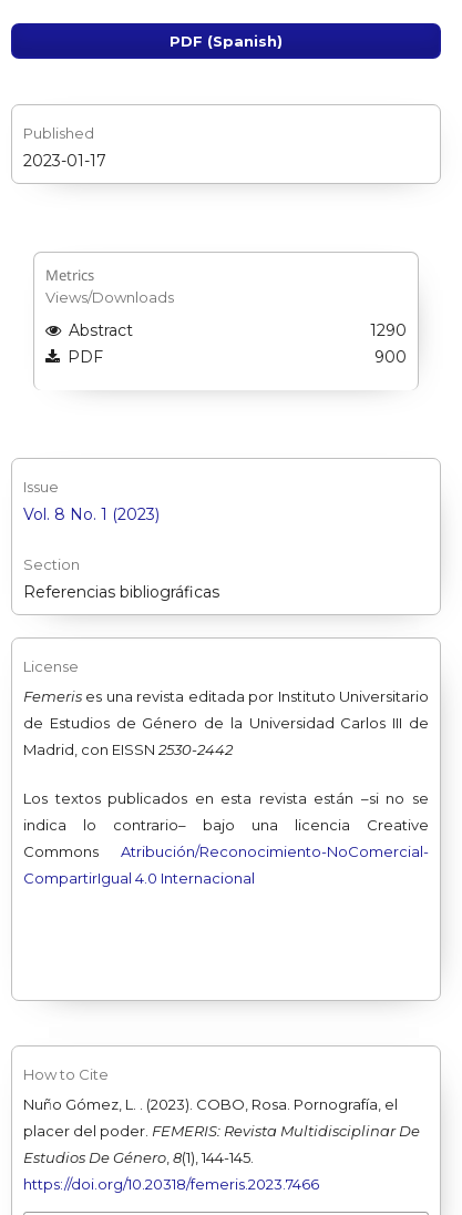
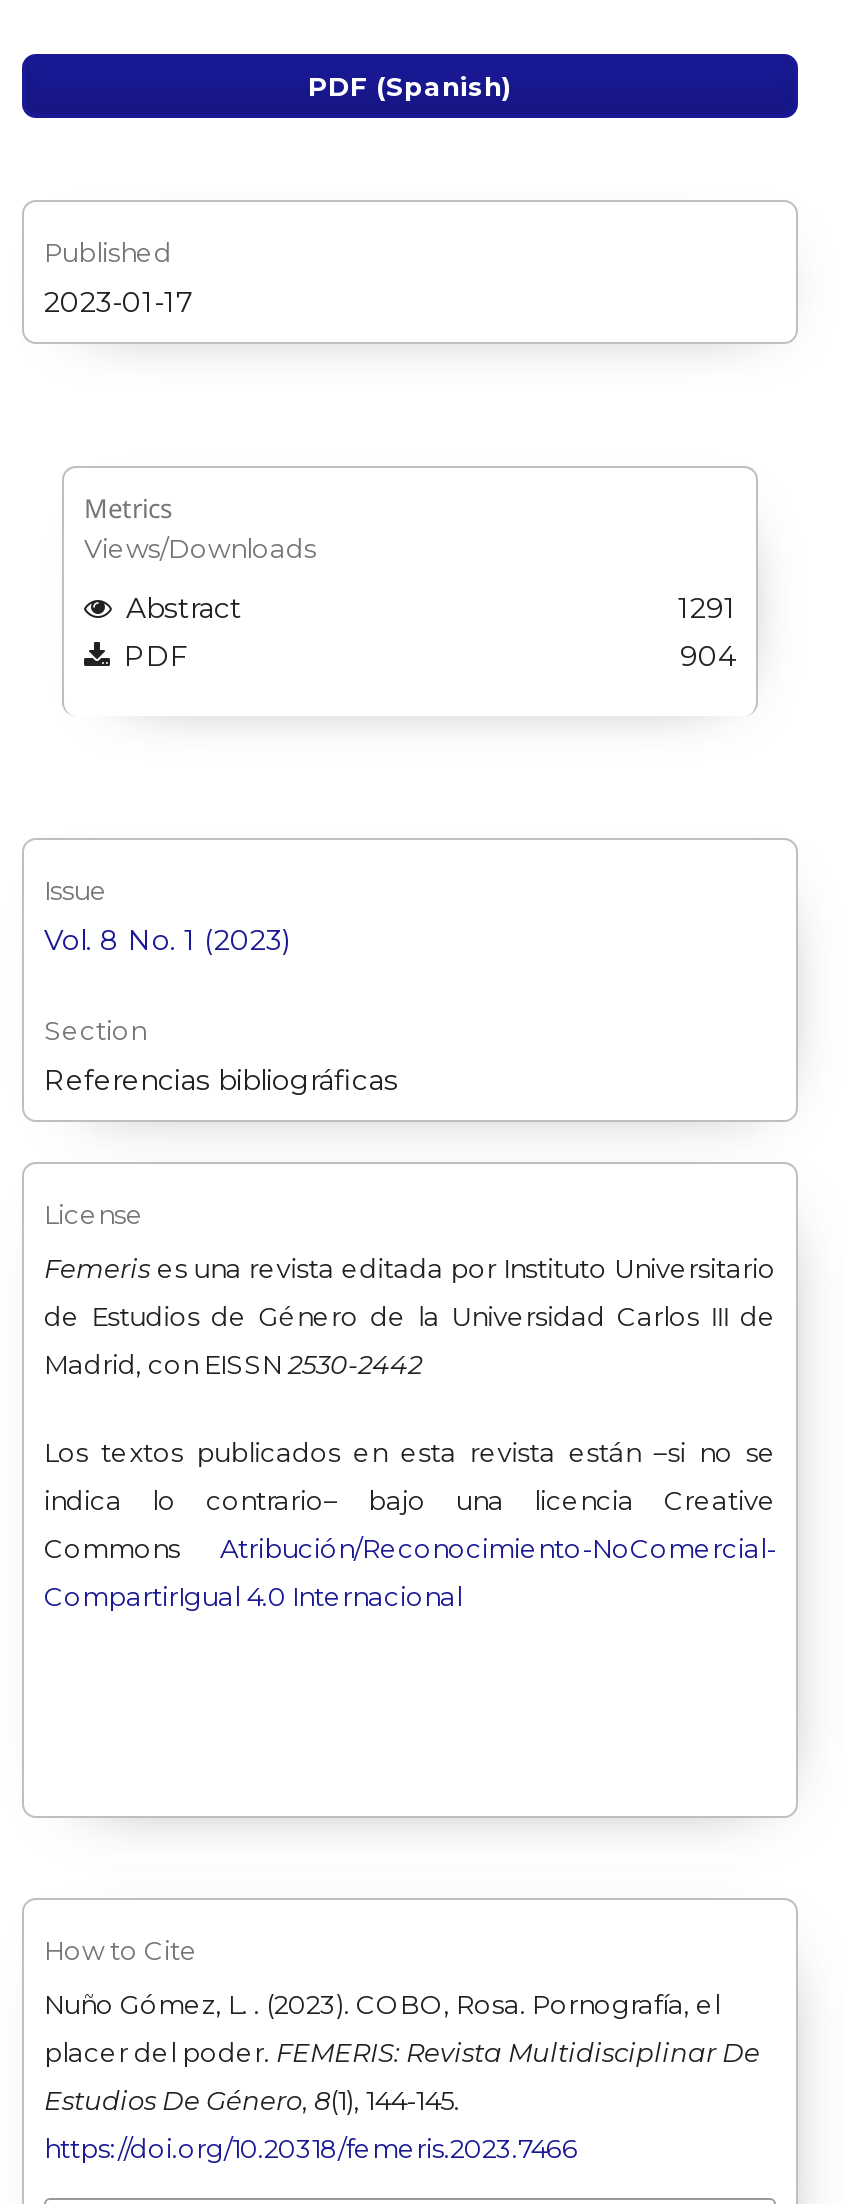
[370,320,407,340] 1290 -> [678,590,736,626] 1291
[374,347,407,367] 900 -> [680,638,736,674] 904

